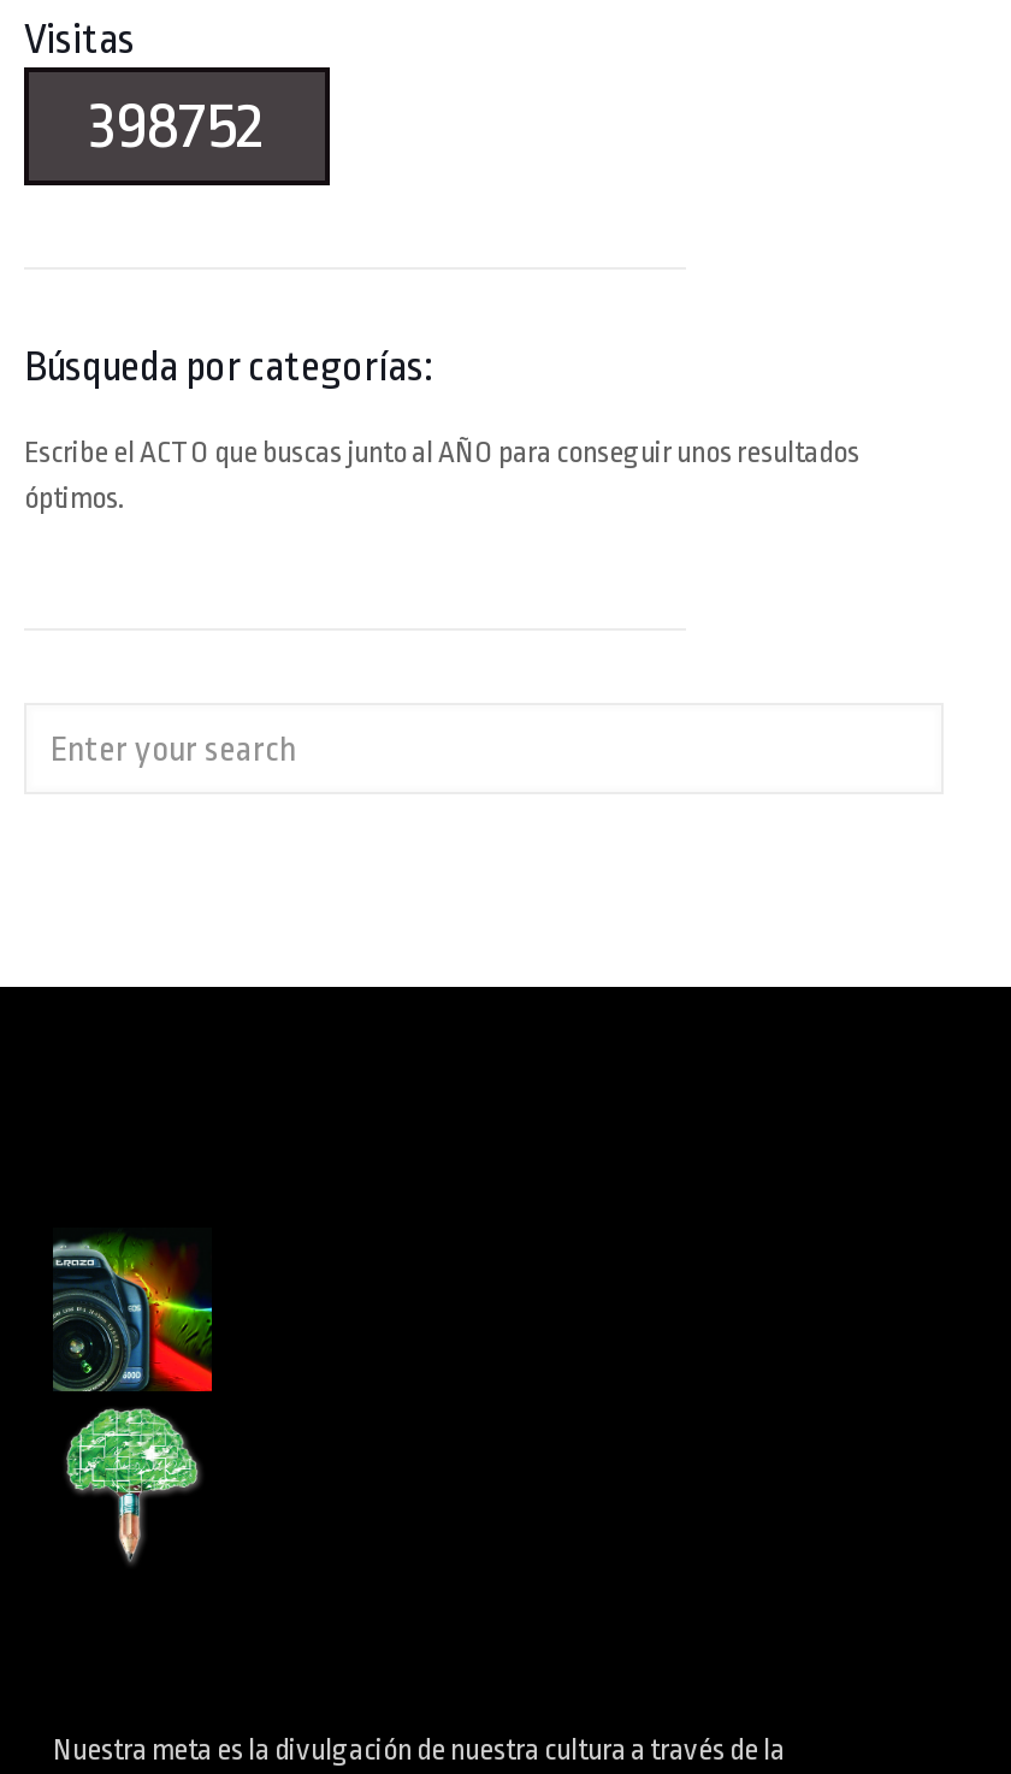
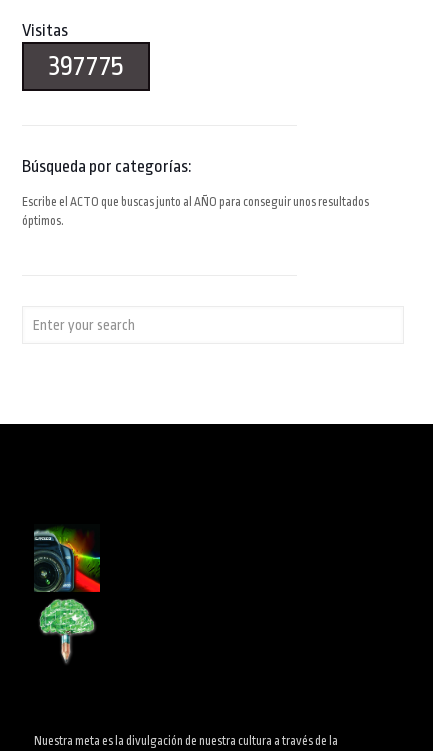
[89,90,265,164] 398752 -> [49,51,123,82] 397775

